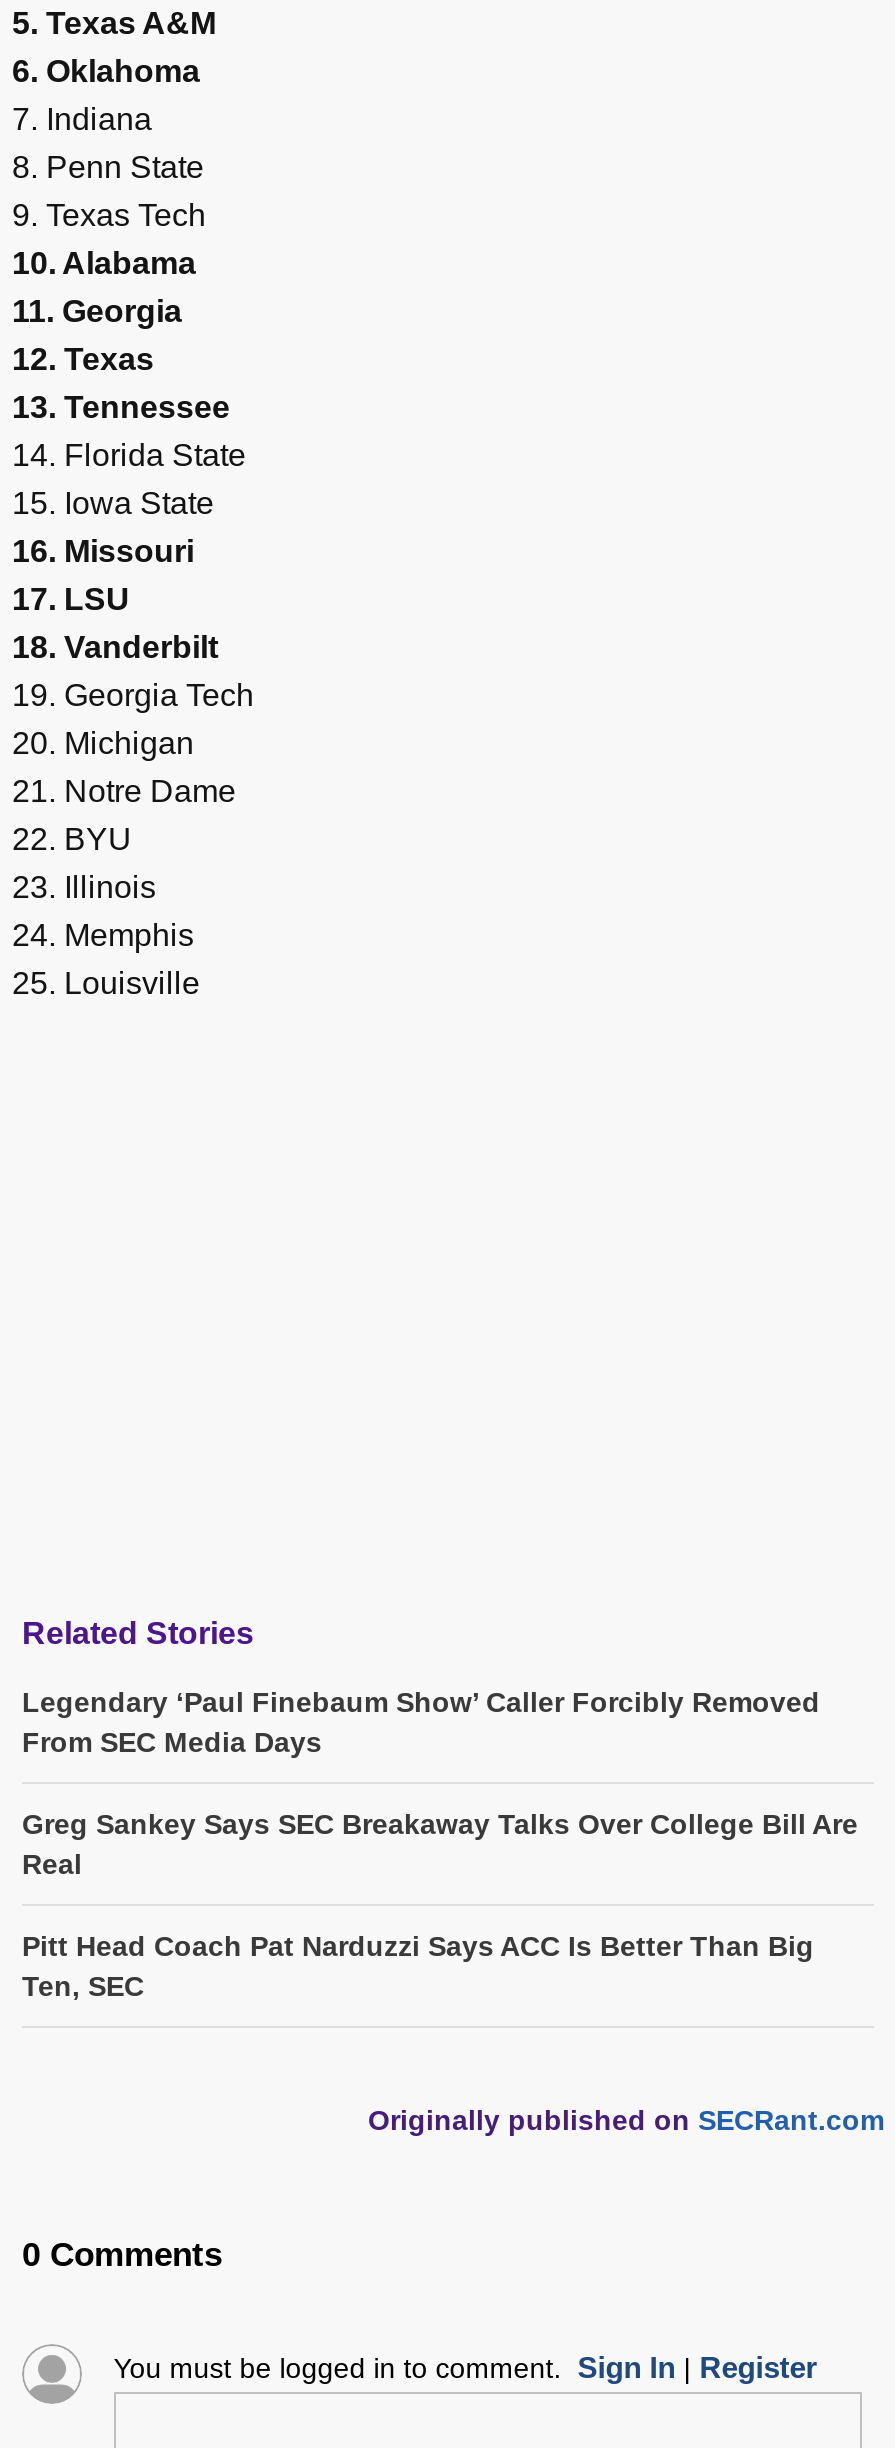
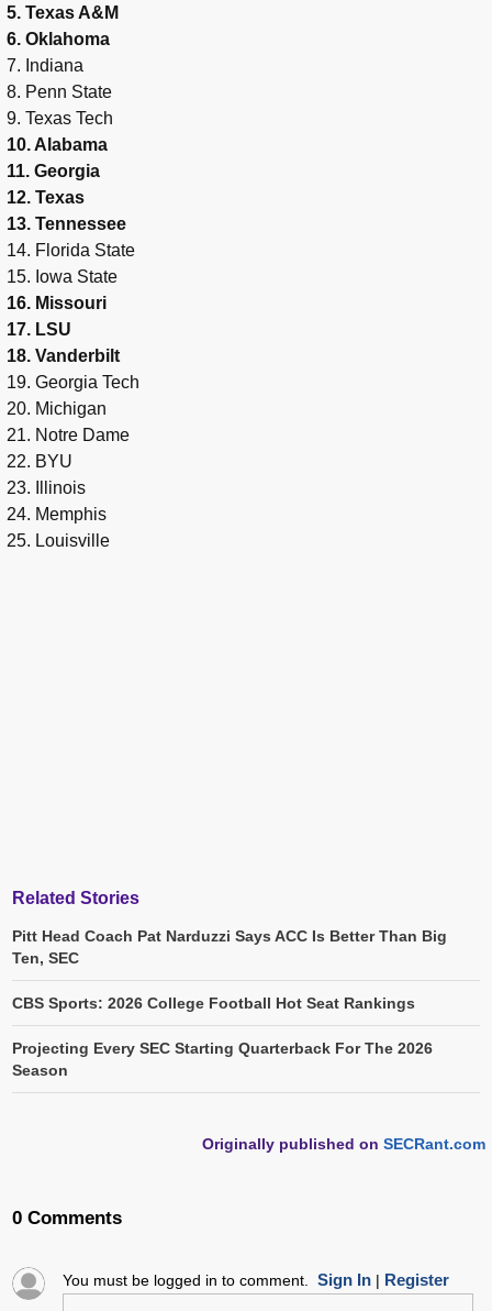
[22,1687,858,1881] Legendary ‘Paul Finebaum Show’ Caller Forcibly Removed | From SEC Media Days | Greg Sankey Says SEC Breakaway Talks Over College Bill Are | Real -> none
moved [22,1931,814,2003] -> [12,928,447,967]: Pitt Head Coach Pat Narduzzi Says ACC Is Better Than Big | Ten, SEC
none -> [12,995,433,1079] CBS Sports: 2026 College Football Hot Seat Rankings | Projecting Every SEC Starting Quarterback For The 2026 | Season

